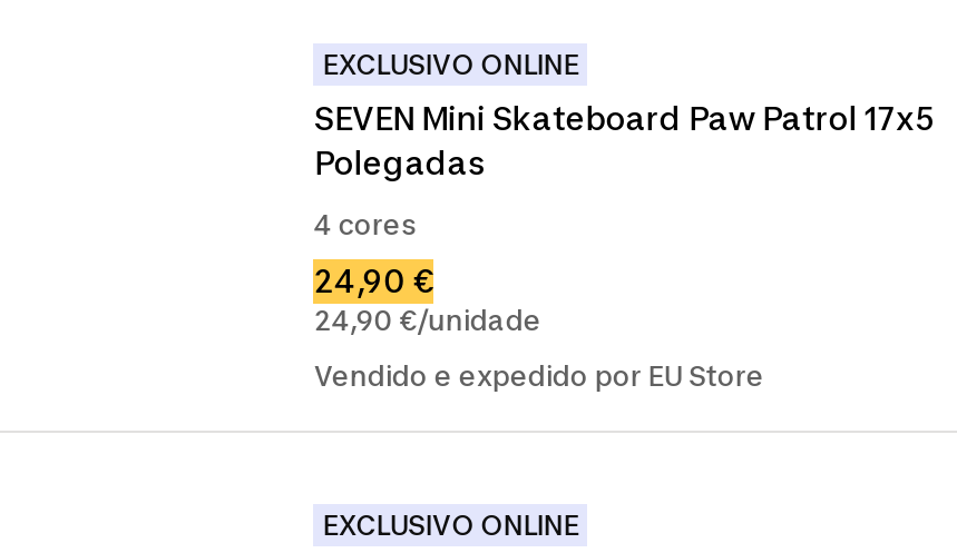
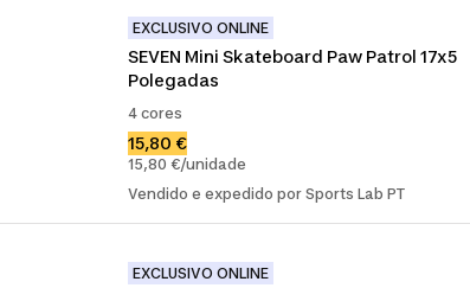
[314,261,541,337] 24,90 € | 24,90 €/unidade -> [128,133,247,173] 15,80 € | 15,80 €/unidade
[314,359,764,393] Vendido e expedido por EU Store -> [128,185,405,203] Vendido e expedido por Sports Lab PT

